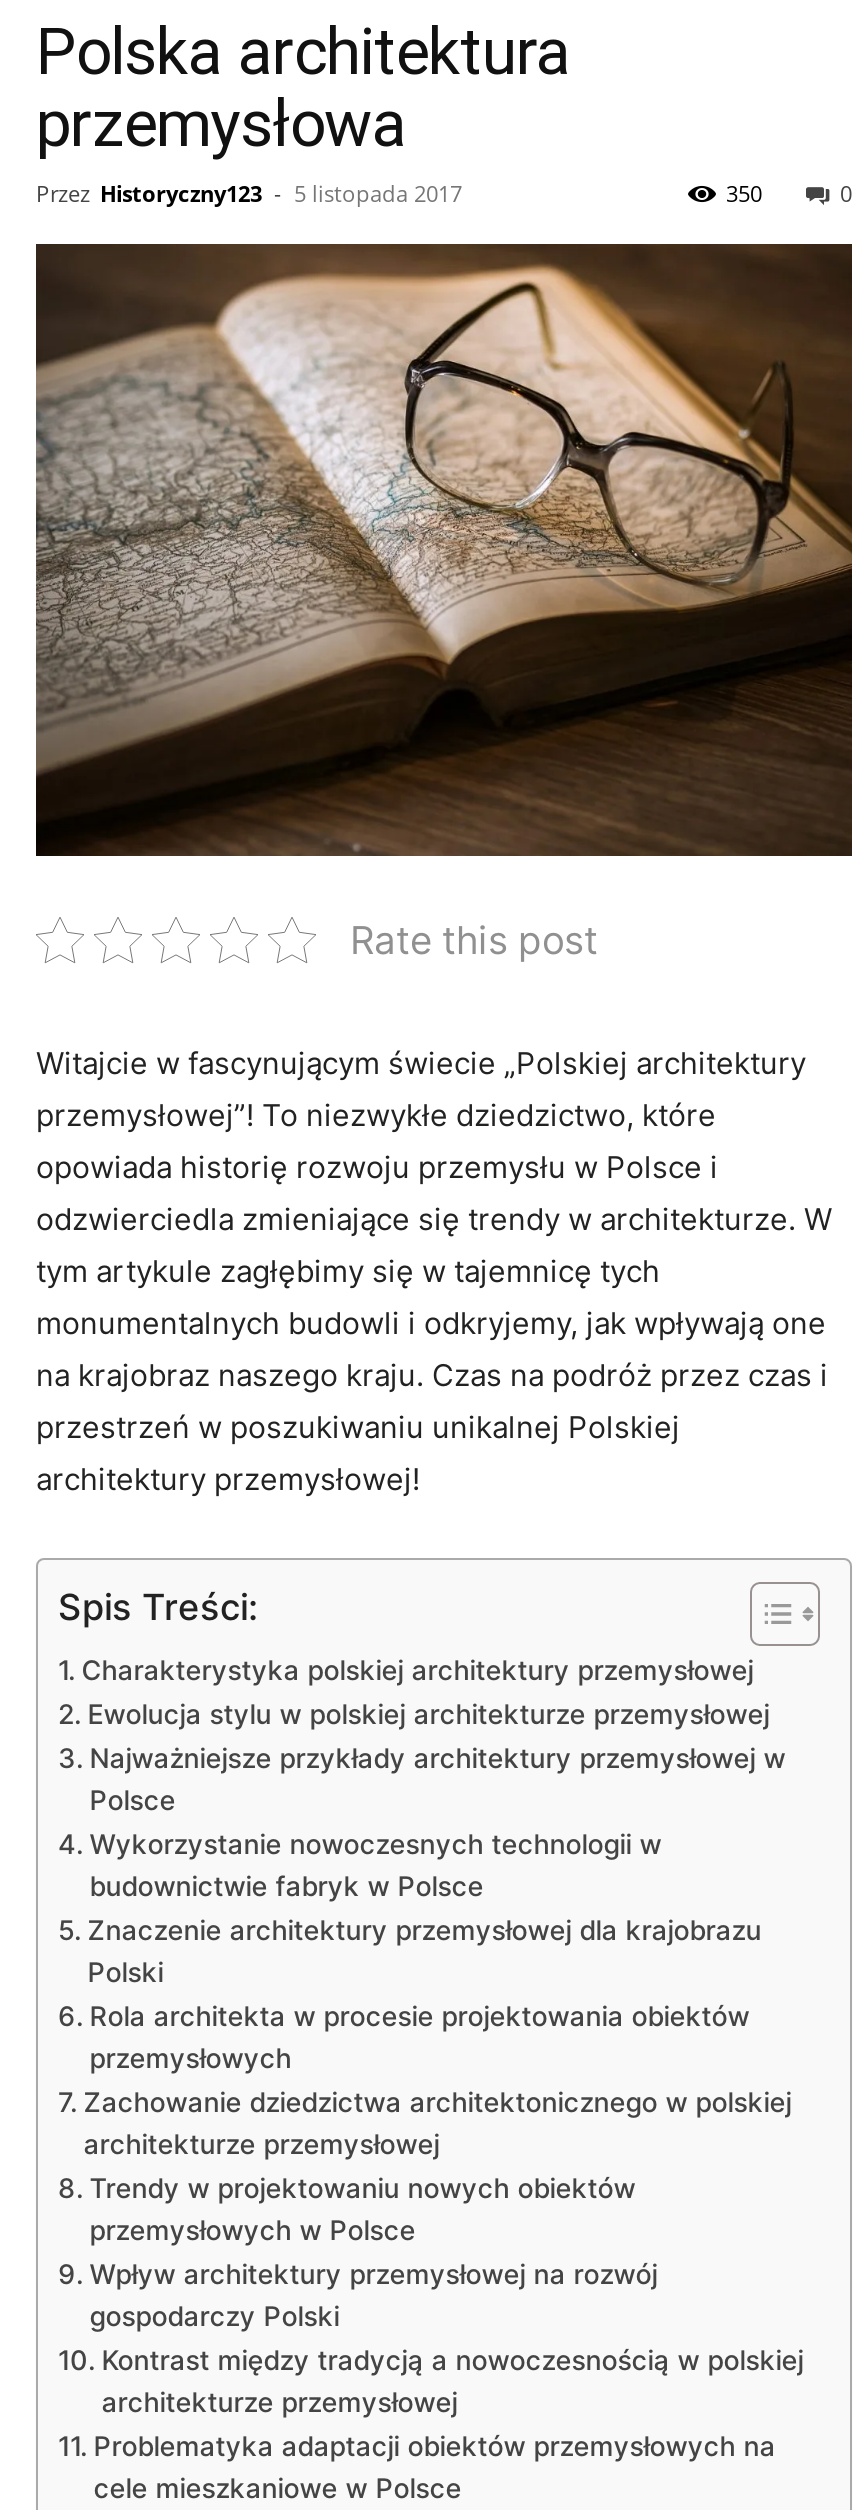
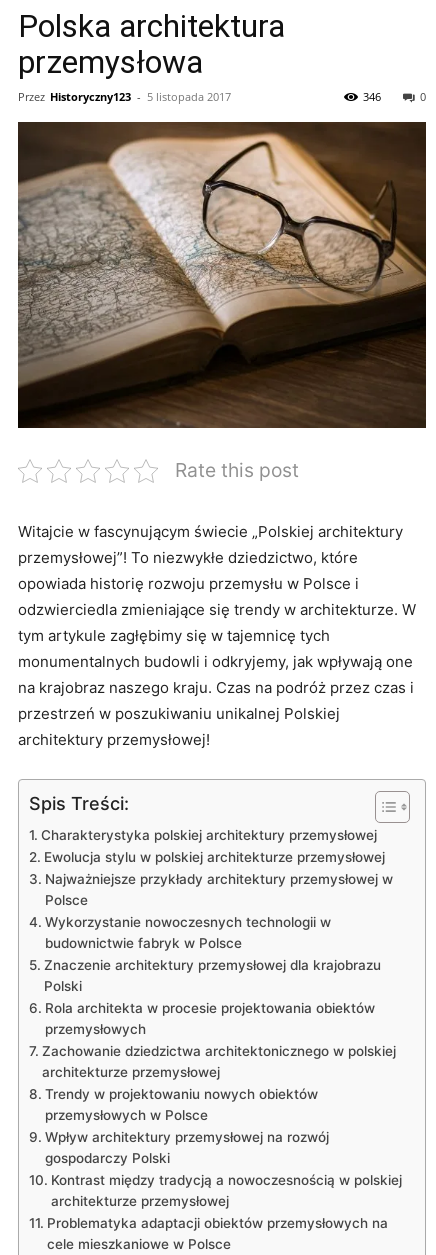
[726,178,762,208] 350 -> [363,89,381,104] 346

